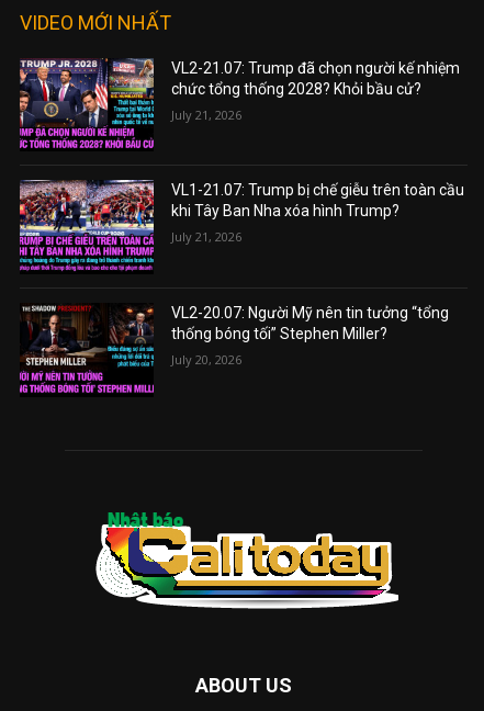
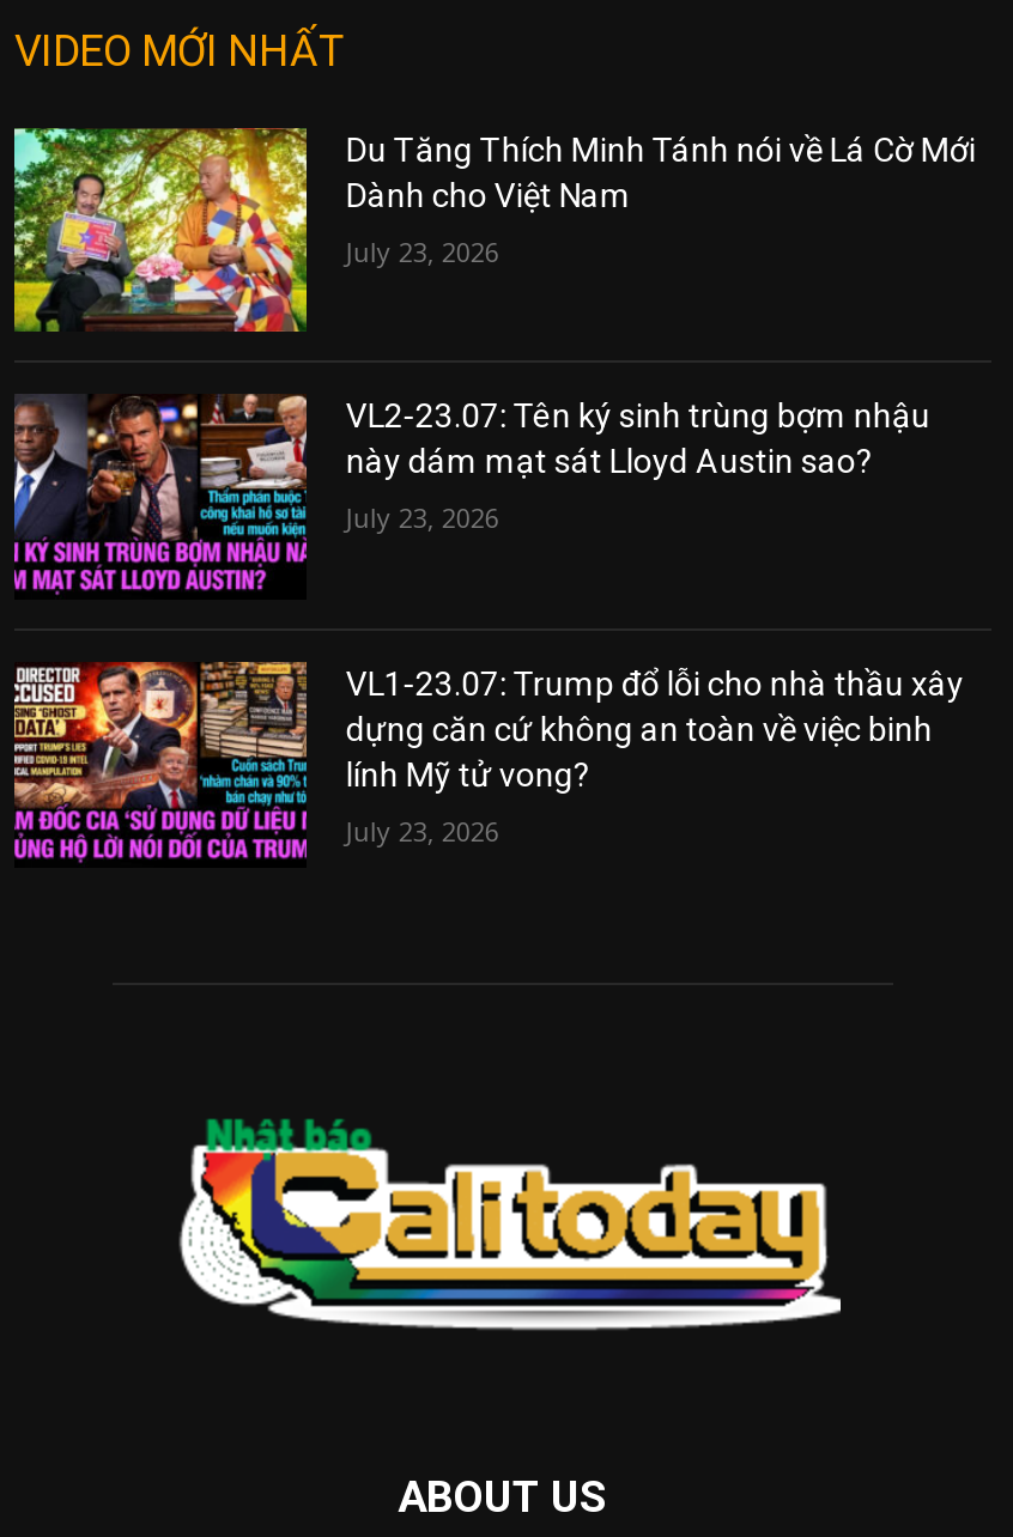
[19,58,460,151] [image] | VL2-21.07: Trump đã chọn người kế nhiệm | chức tổng thống 2028? Khỏi bầu cử? -> [12,126,976,334] [image] | Du Tăng Thích Minh Tánh nói về Lá Cờ Mới | Dành cho Việt Nam
[172,106,242,123] July 21, 2026 -> [346,233,499,269] July 23, 2026
[19,179,465,271] [image] | VL1-21.07: Trump bị chế giễu trên toàn cầu | khi Tây Ban Nha xóa hình Trump? -> [12,391,930,590] [image] | VL2-23.07: Tên ký sinh trùng bợm nhậu | này dám mạt sát Lloyd Austin sao?
[172,229,242,245] July 21, 2026 -> [346,500,499,536] July 23, 2026
[20,303,449,392] [image] | VL2-20.07: Người Mỹ nên tin tưởng “tổng | thống bóng tối” Stephen Miller? -> [12,660,964,858] [image] | VL1-23.07: Trump đổ lỗi cho nhà thầu xây | dựng căn cứ không an toàn về việc binh | lính Mỹ tử vong?
[172,351,242,368] July 20, 2026 -> [346,813,499,849] July 23, 2026

